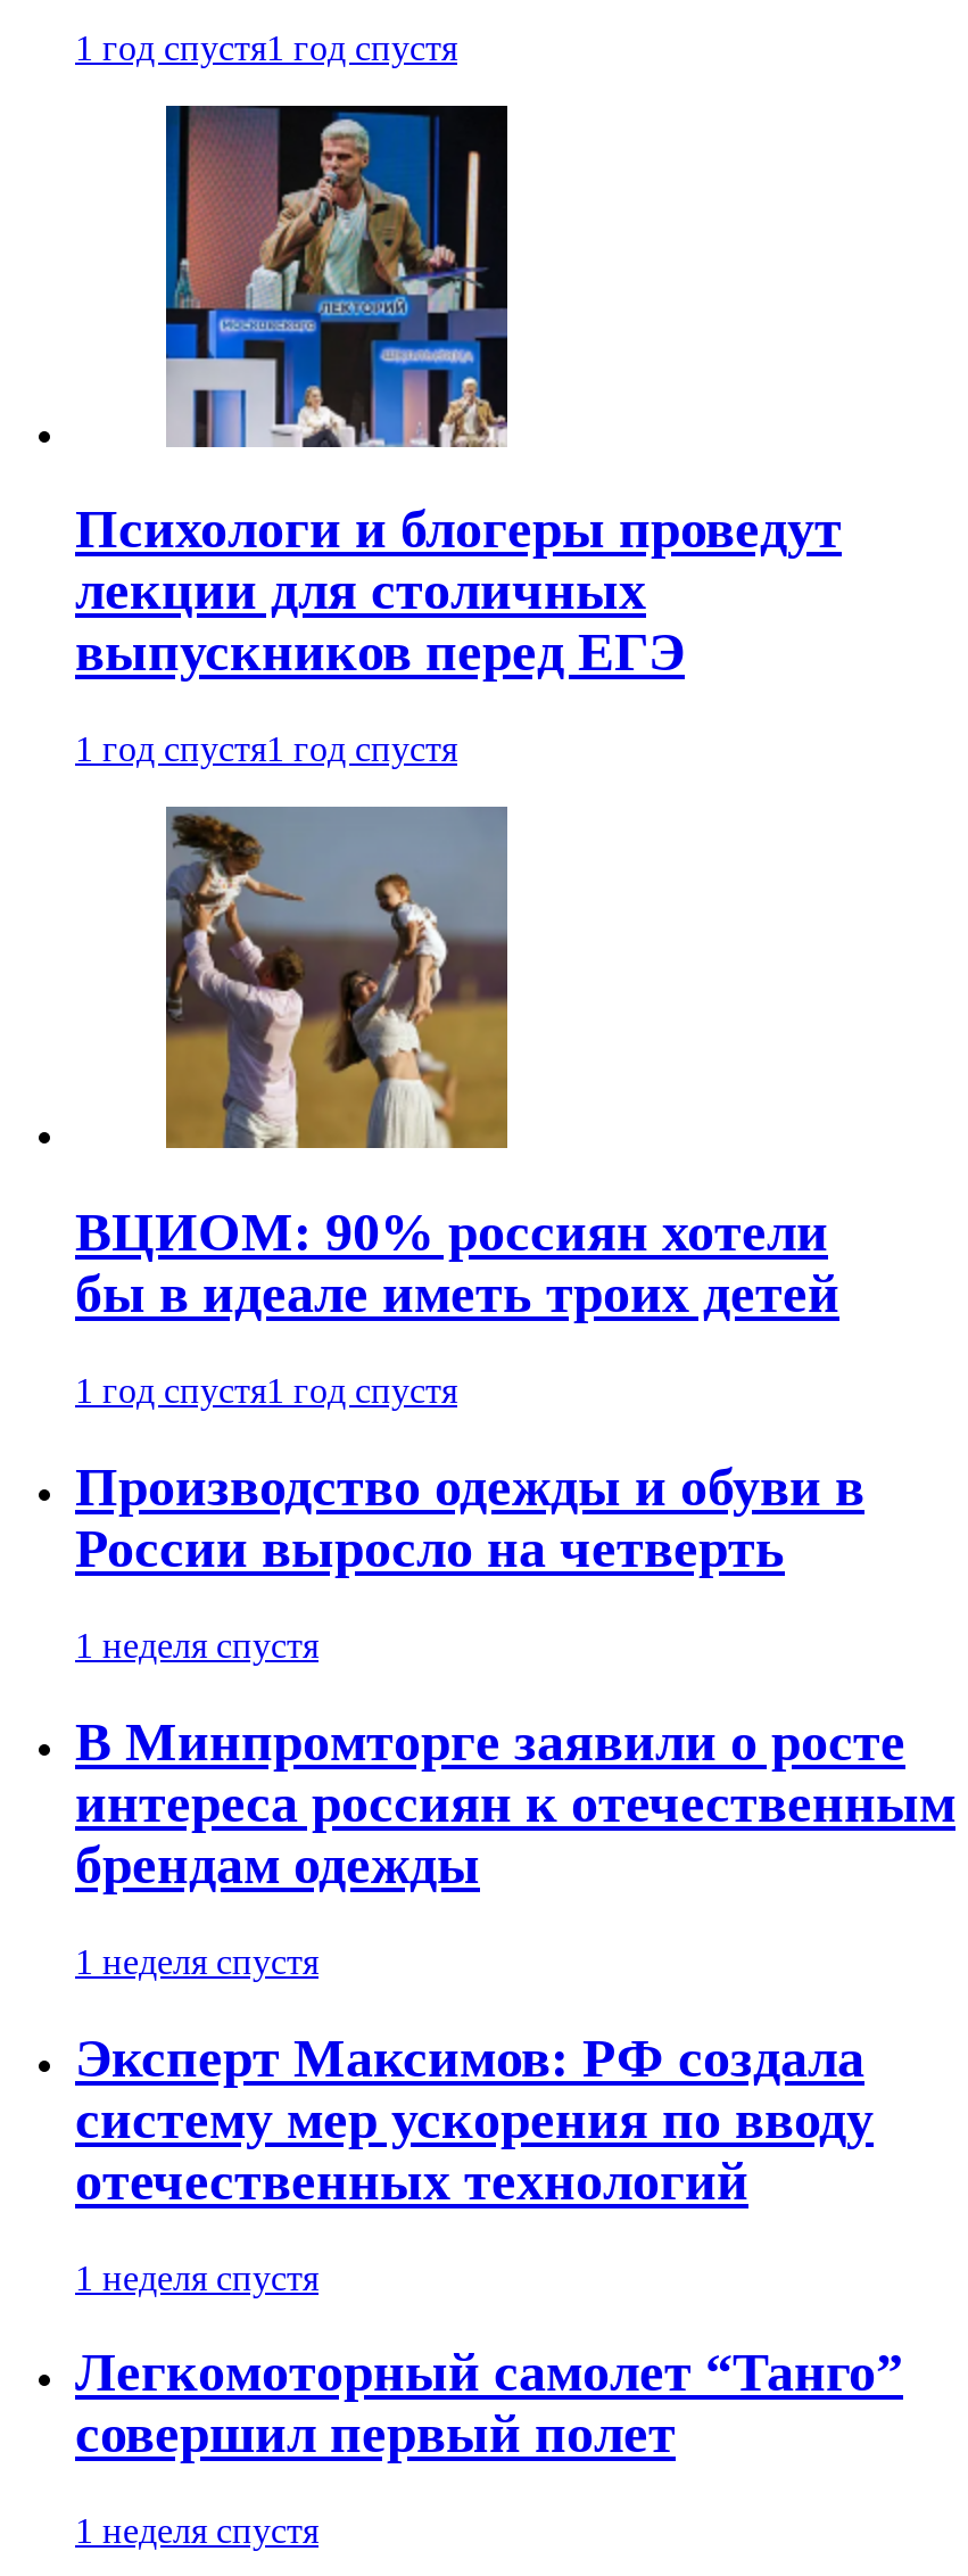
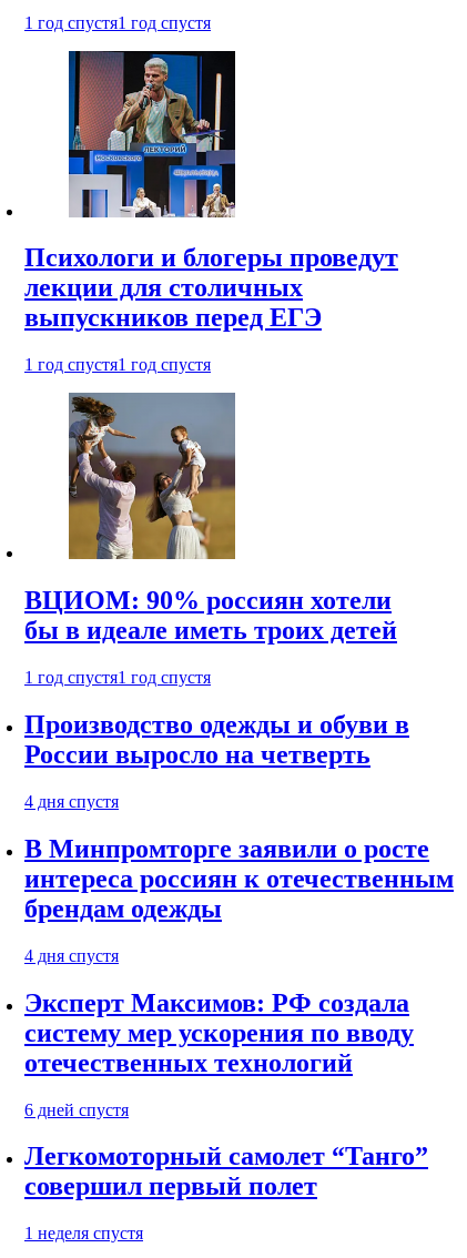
[75,1626,318,1664] 1 неделя спустя -> [24,792,119,811] 4 дня спустя
[75,1942,318,1980] 1 неделя спустя -> [24,946,119,965] 4 дня спустя
[75,2258,318,2296] 1 неделя спустя -> [24,1100,129,1119] 6 дней спустя

